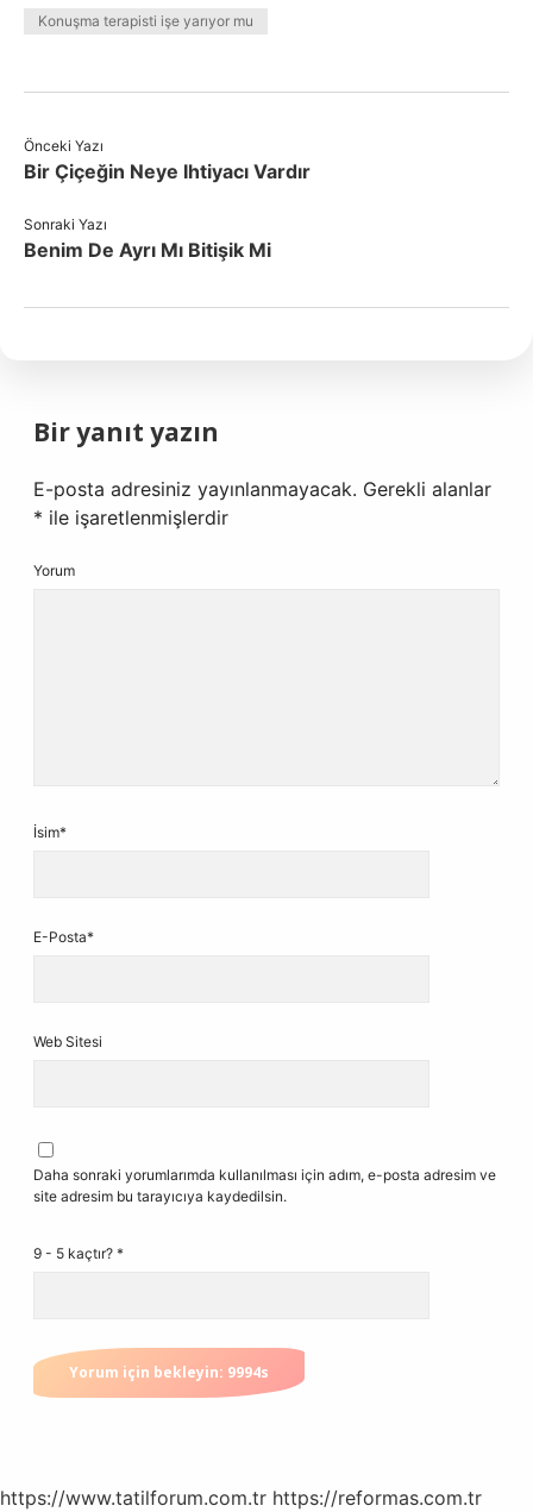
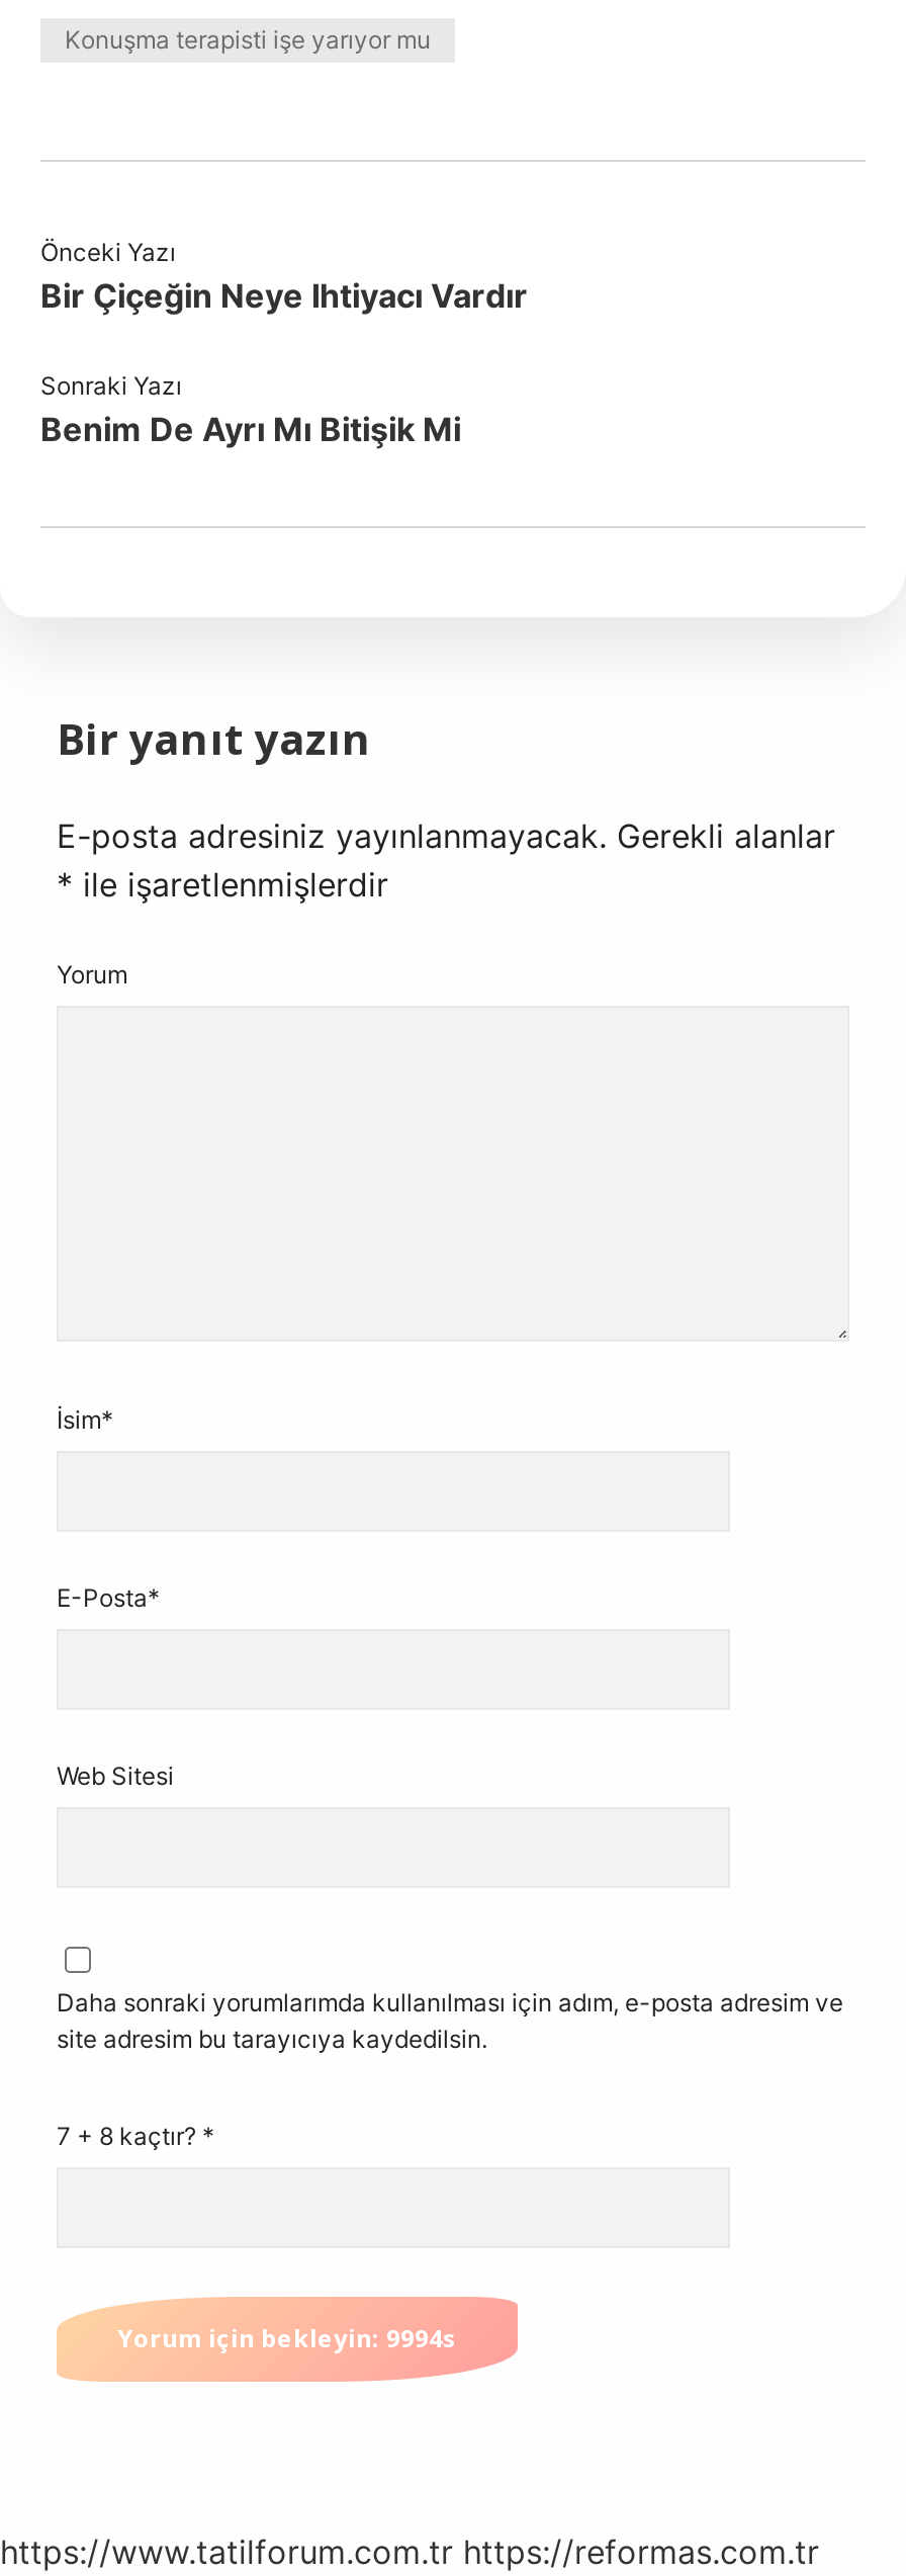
[33,1244,124,1262] 9 - 5 kaçtır? * -> [57,2121,214,2151] 7 + 8 kaçtır? *

